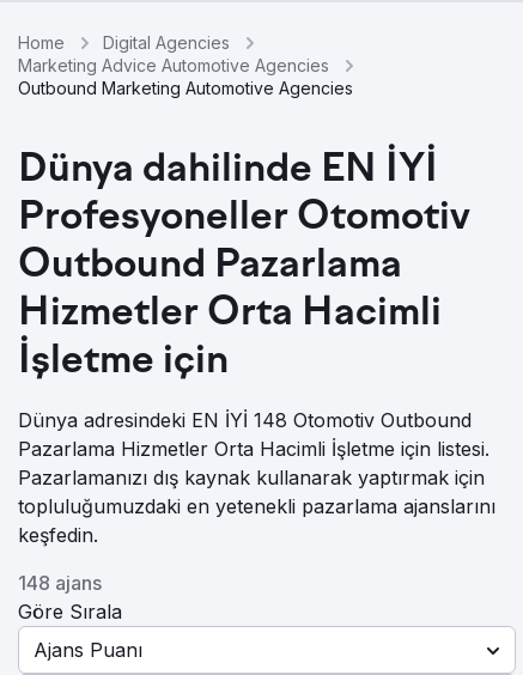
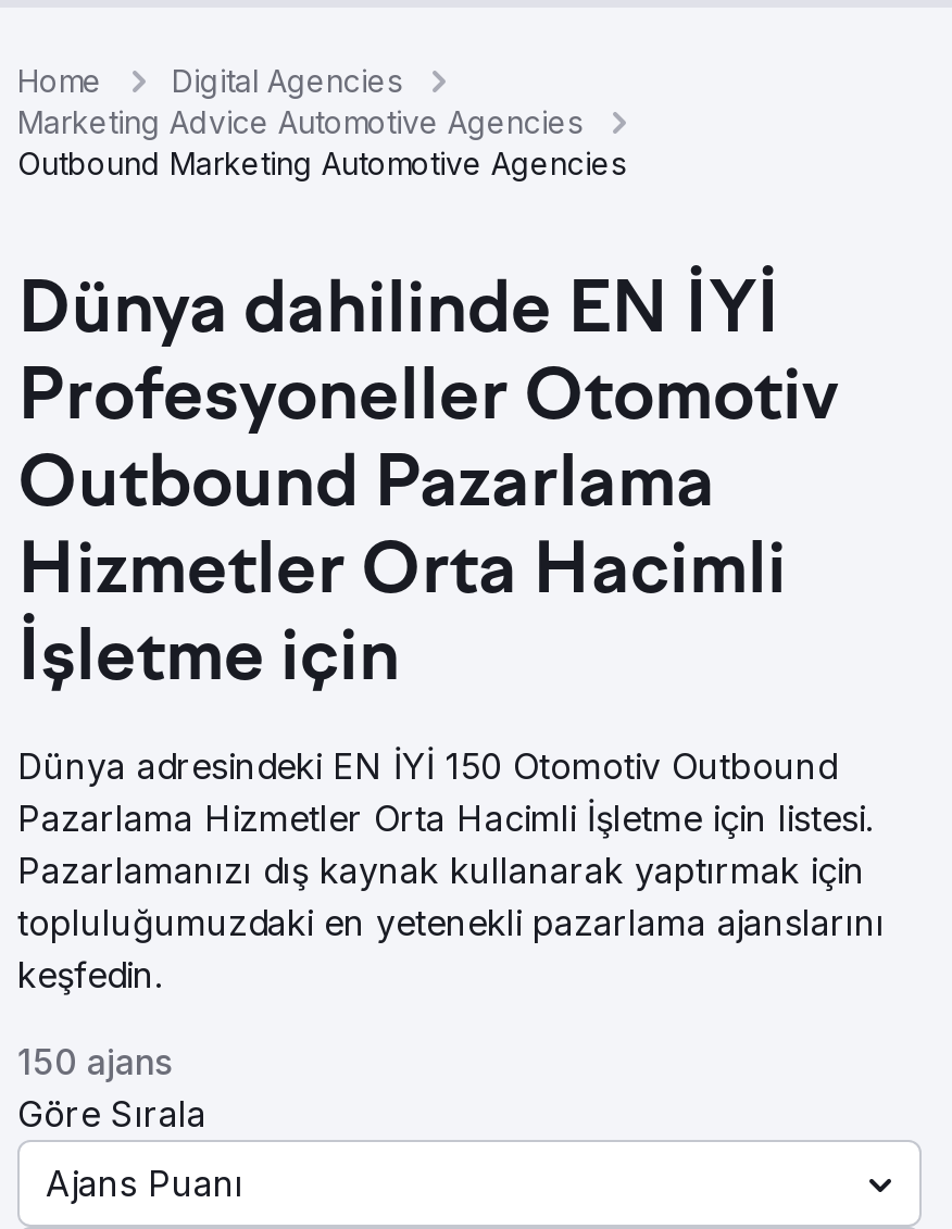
[18,408,472,432] Dünya adresindeki EN İYİ 148 Otomotiv Outbound -> [17,744,837,788] Dünya adresindeki EN İYİ 150 Otomotiv Outbound
[18,571,102,595] 148 ajans -> [17,1040,172,1083] 150 ajans

